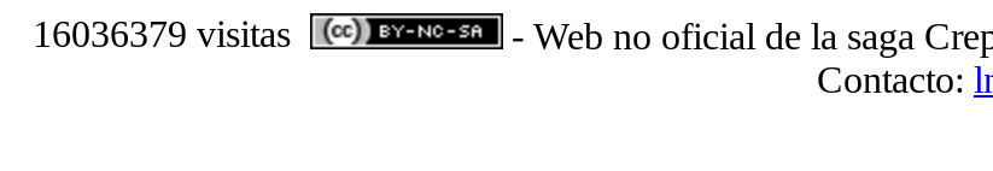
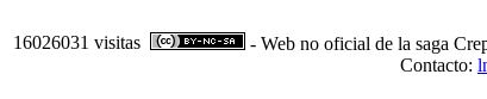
[33,14,291,55] 16036379 visitas -> [13,33,141,53] 16026031 visitas

